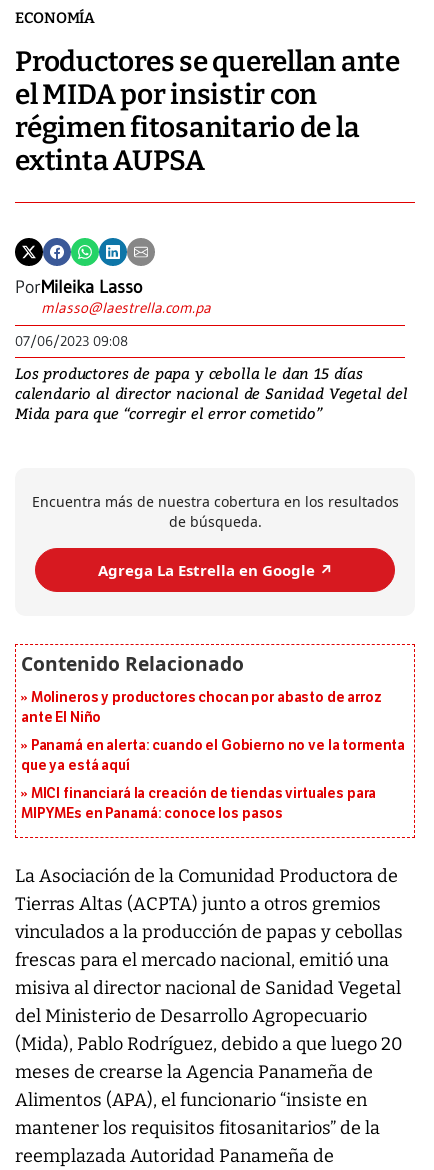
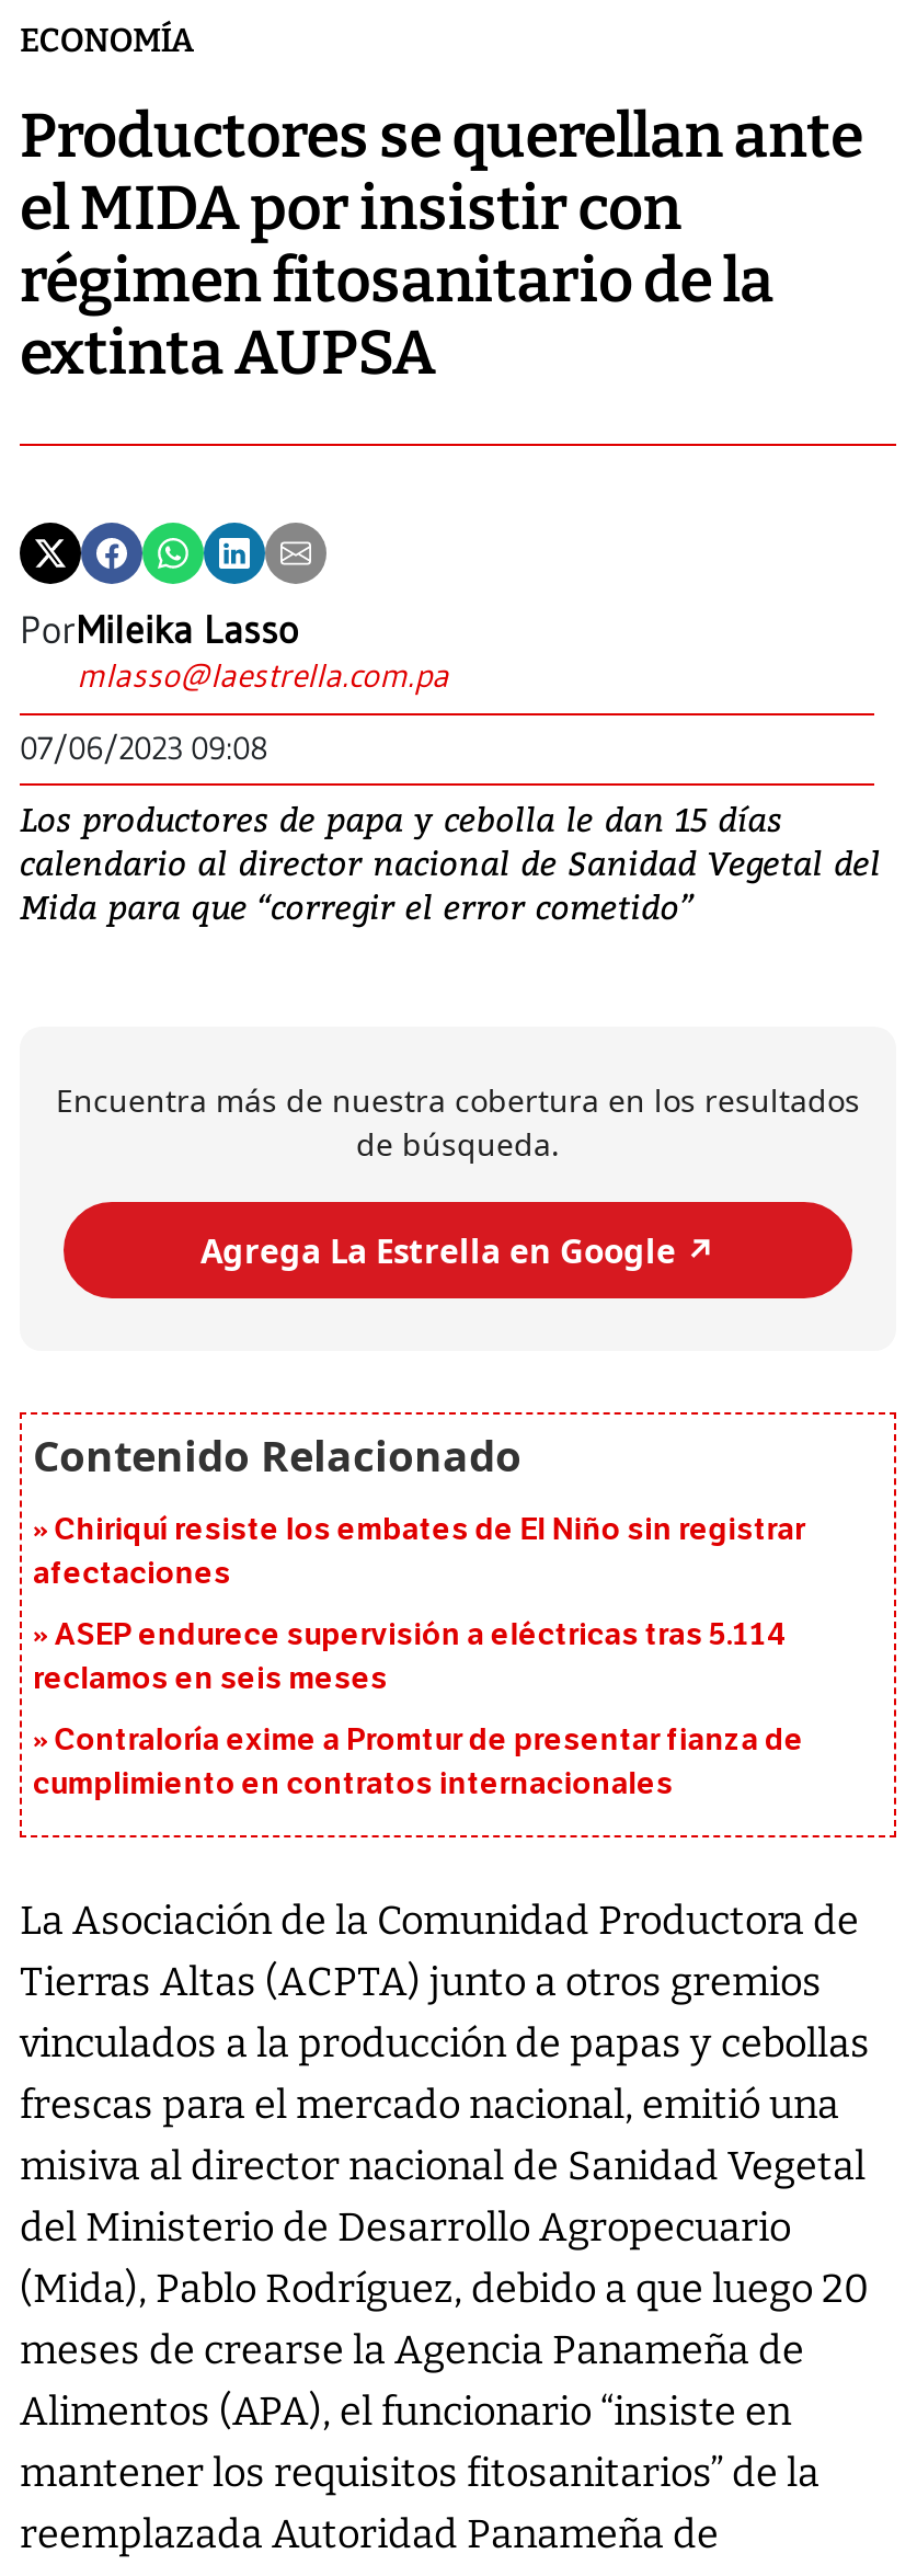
[21,689,382,726] Molineros y productores chocan por abasto de arroz | ante El Niño -> [33,1512,805,1593] Chiriquí resiste los embates de El Niño sin registrar | afectaciones
[21,737,405,774] Panamá en alerta: cuando el Gobierno no ve la tormenta | que ya está aquí -> [33,1617,786,1698] ASEP endurece supervisión a eléctricas tras 5.114 | reclamos en seis meses
[21,785,376,822] MICI financiará la creación de tiendas virtuales para | MIPYMEs en Panamá: conoce los pasos -> [33,1722,804,1803] Contraloría exime a Promtur de presentar fianza de | cumplimiento en contratos internacionales

